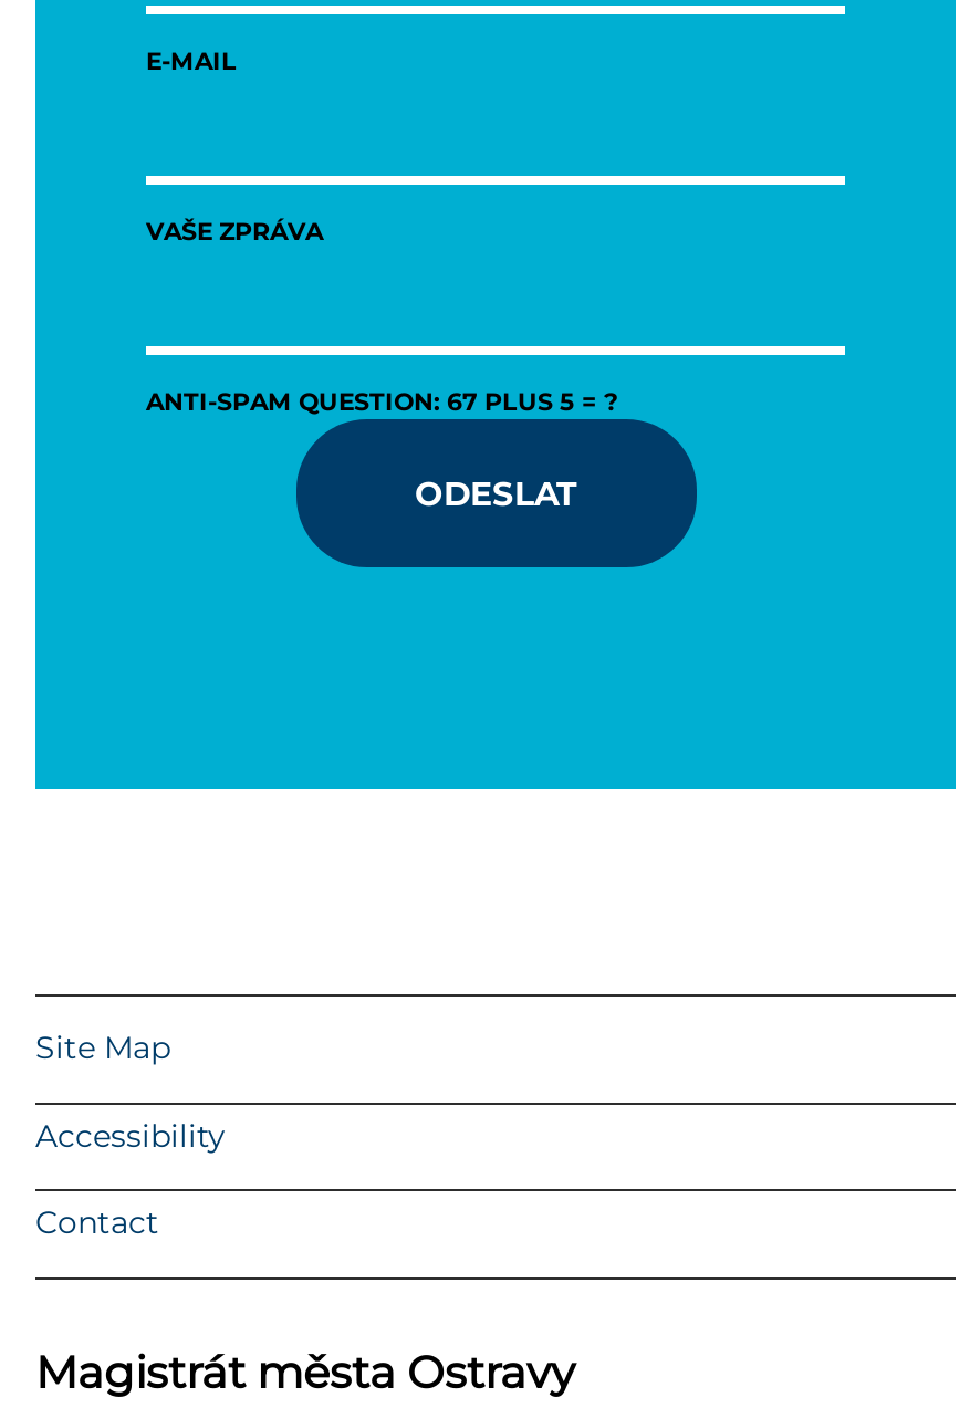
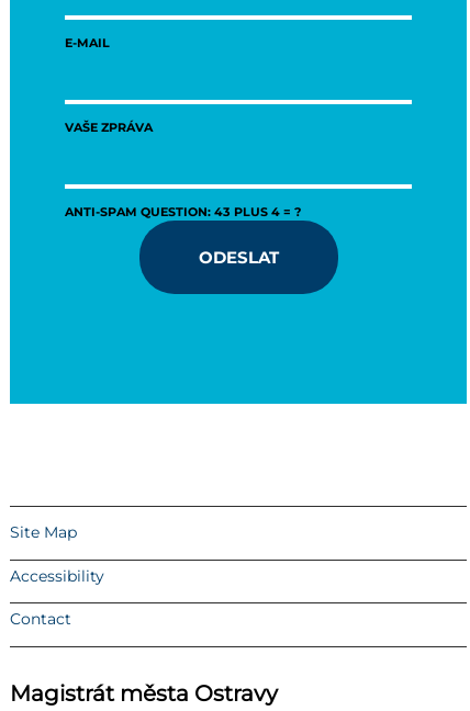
[146,384,617,418] ANTI-SPAM QUESTION: 67 PLUS 5 = ? -> [65,203,301,220] ANTI-SPAM QUESTION: 43 PLUS 4 = ?

